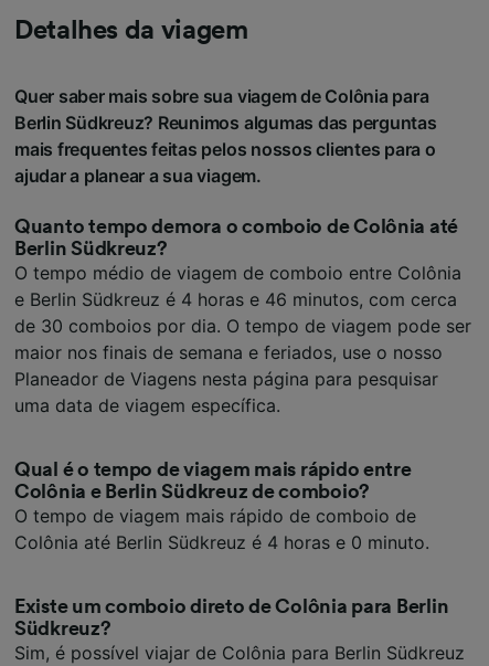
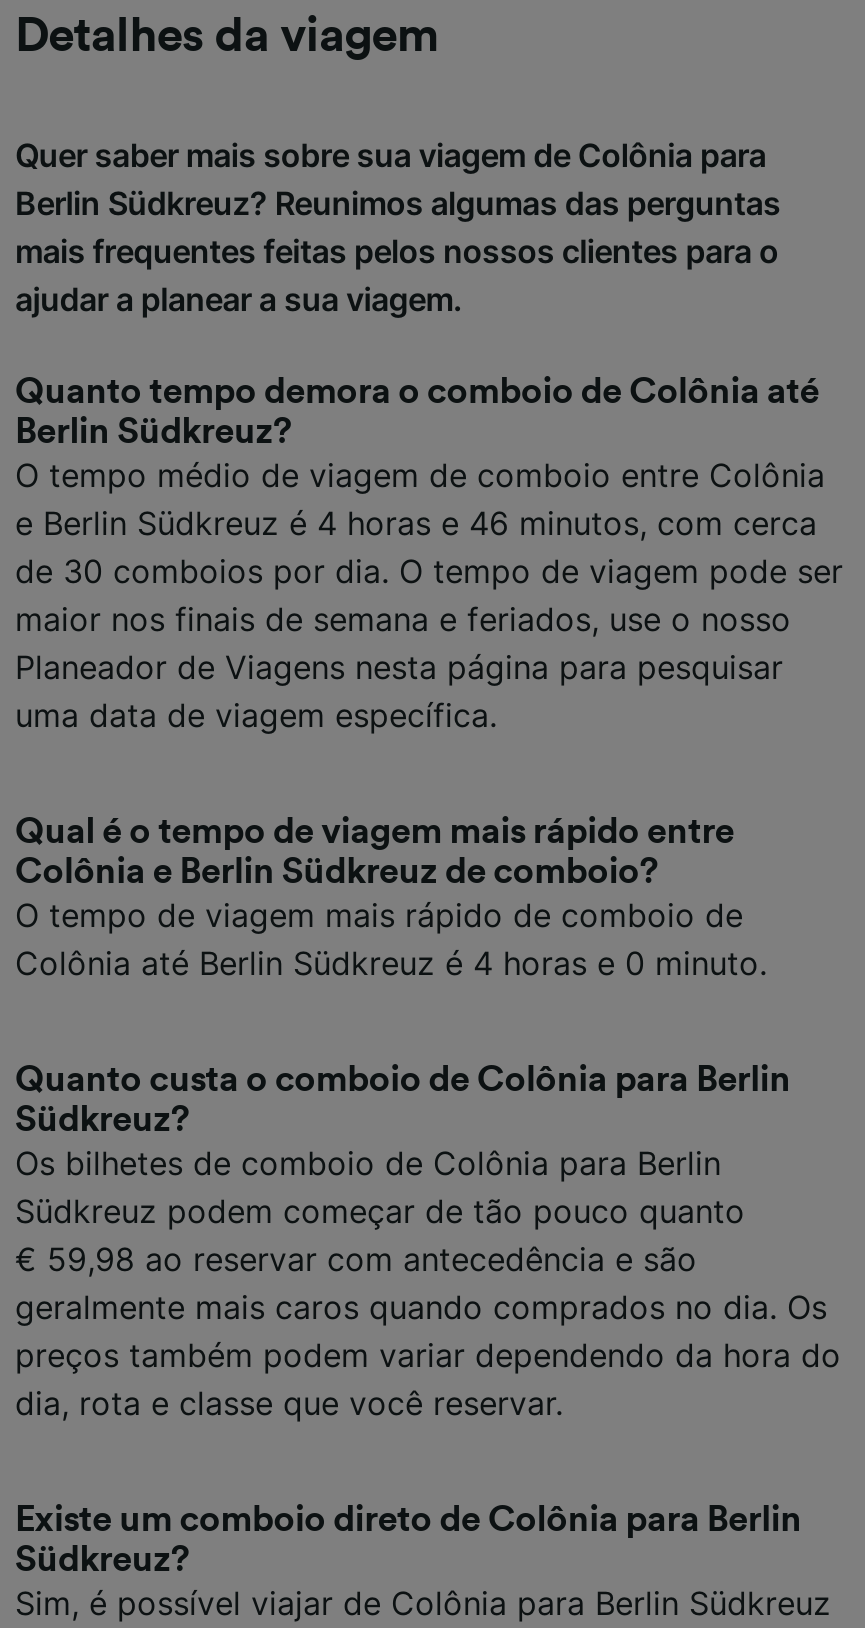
none -> [15,1061,841,1423] Quanto custa o comboio de Colônia para Berlin | Südkreuz? | Os bilhetes de comboio de Colônia para Berlin | Südkreuz podem começar de tão pouco quanto | € 59,98 ao reservar com antecedência e são | geralmente mais caros quando comprados no dia. Os | preços também podem variar dependendo da hora do | dia, rota e classe que você reservar.

